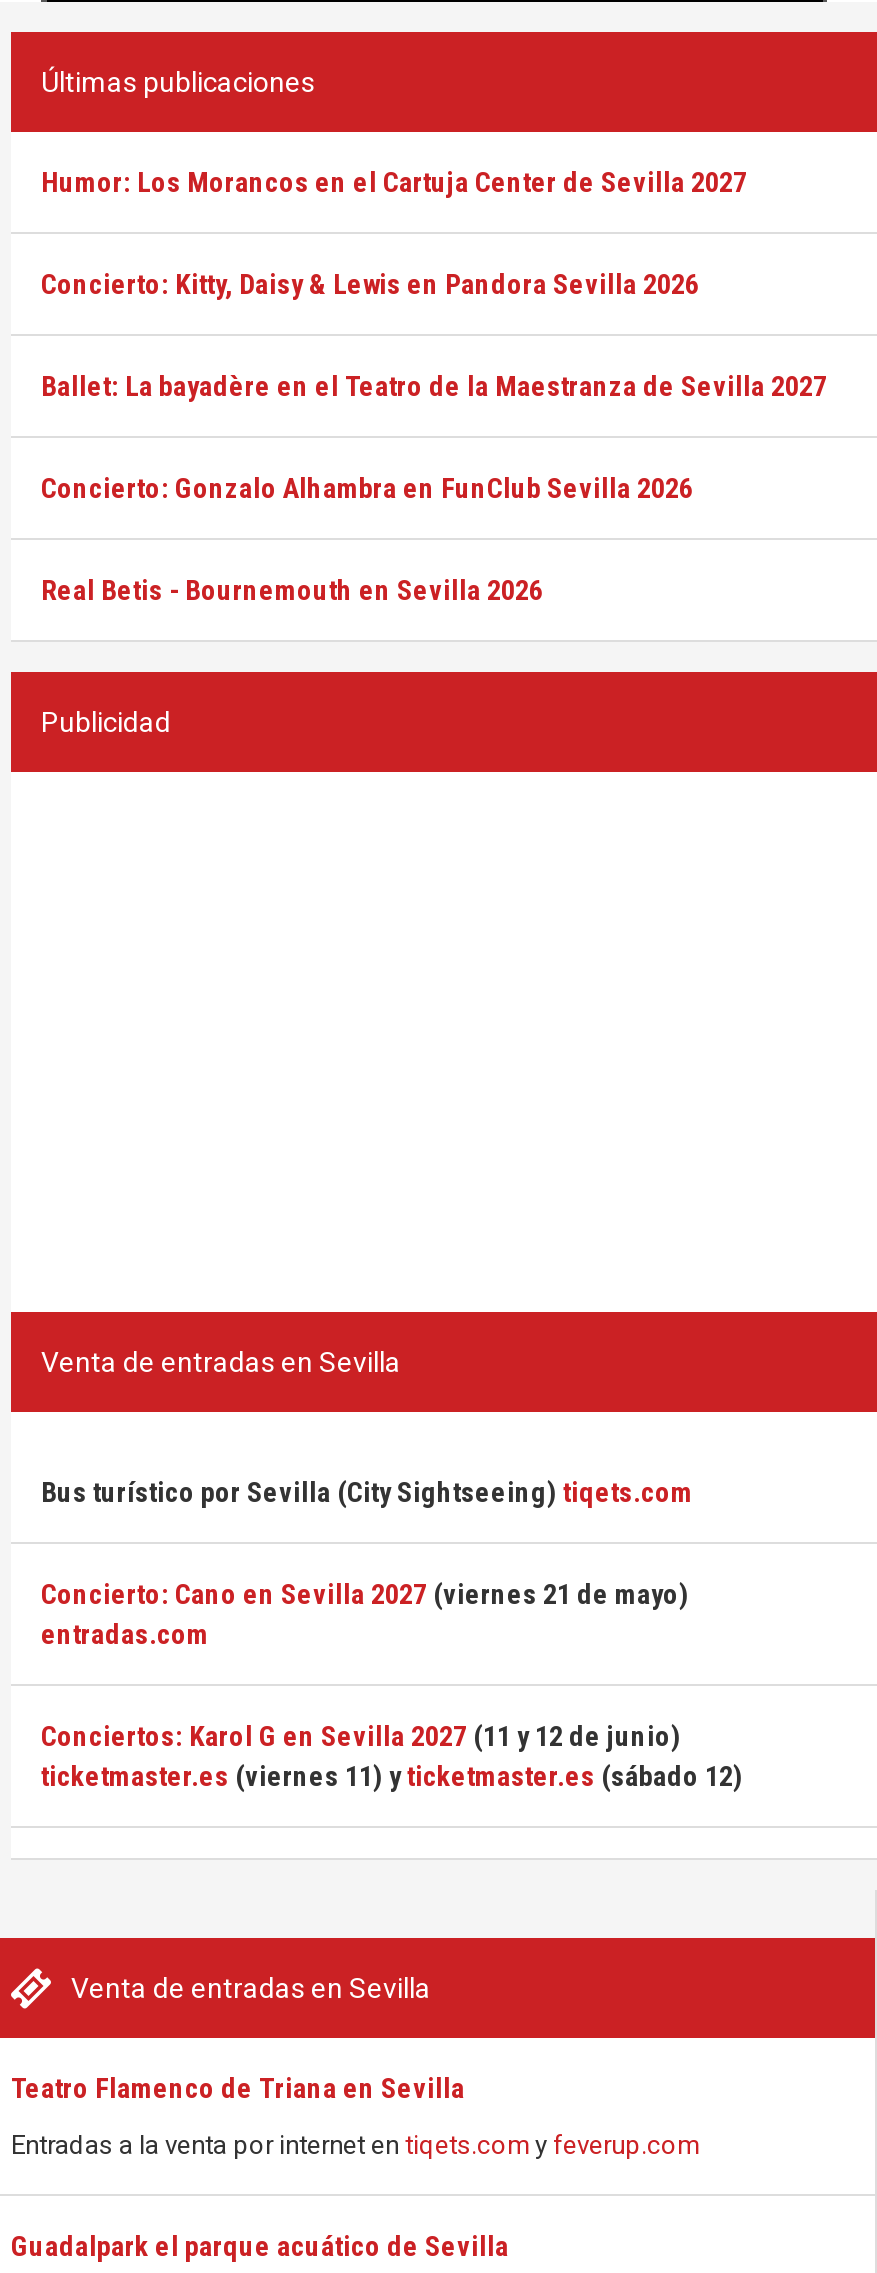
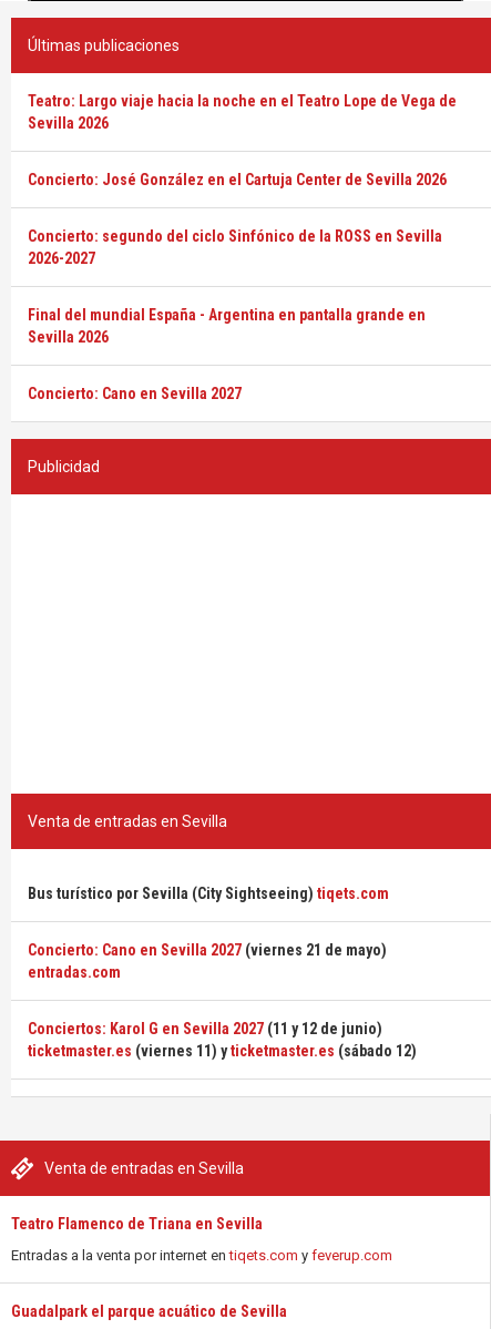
[41,166,747,198] Humor: Los Morancos en el Cartuja Center de Sevilla 2027 -> [28,92,457,132] Teatro: Largo viaje hacia la noche en el Teatro Lope de Vega de | Sevilla 2026
[41,268,699,300] Concierto: Kitty, Daisy & Lewis en Pandora Sevilla 2026 -> [28,171,447,188] Concierto: José González en el Cartuja Center de Sevilla 2026
[41,370,827,402] Ballet: La bayadère en el Teatro de la Maestranza de Sevilla 2027 -> [28,227,442,267] Concierto: segundo del ciclo Sinfónico de la ROSS en Sevilla | 2026-2027
[41,472,693,504] Concierto: Gonzalo Alhambra en FunClub Sevilla 2026 -> [28,306,426,346] Final del mundial España - Argentina en pantalla grande en | Sevilla 2026
[41,574,543,606] Real Betis - Bournemouth en Sevilla 2026 -> [28,385,242,402] Concierto: Cano en Sevilla 2027

